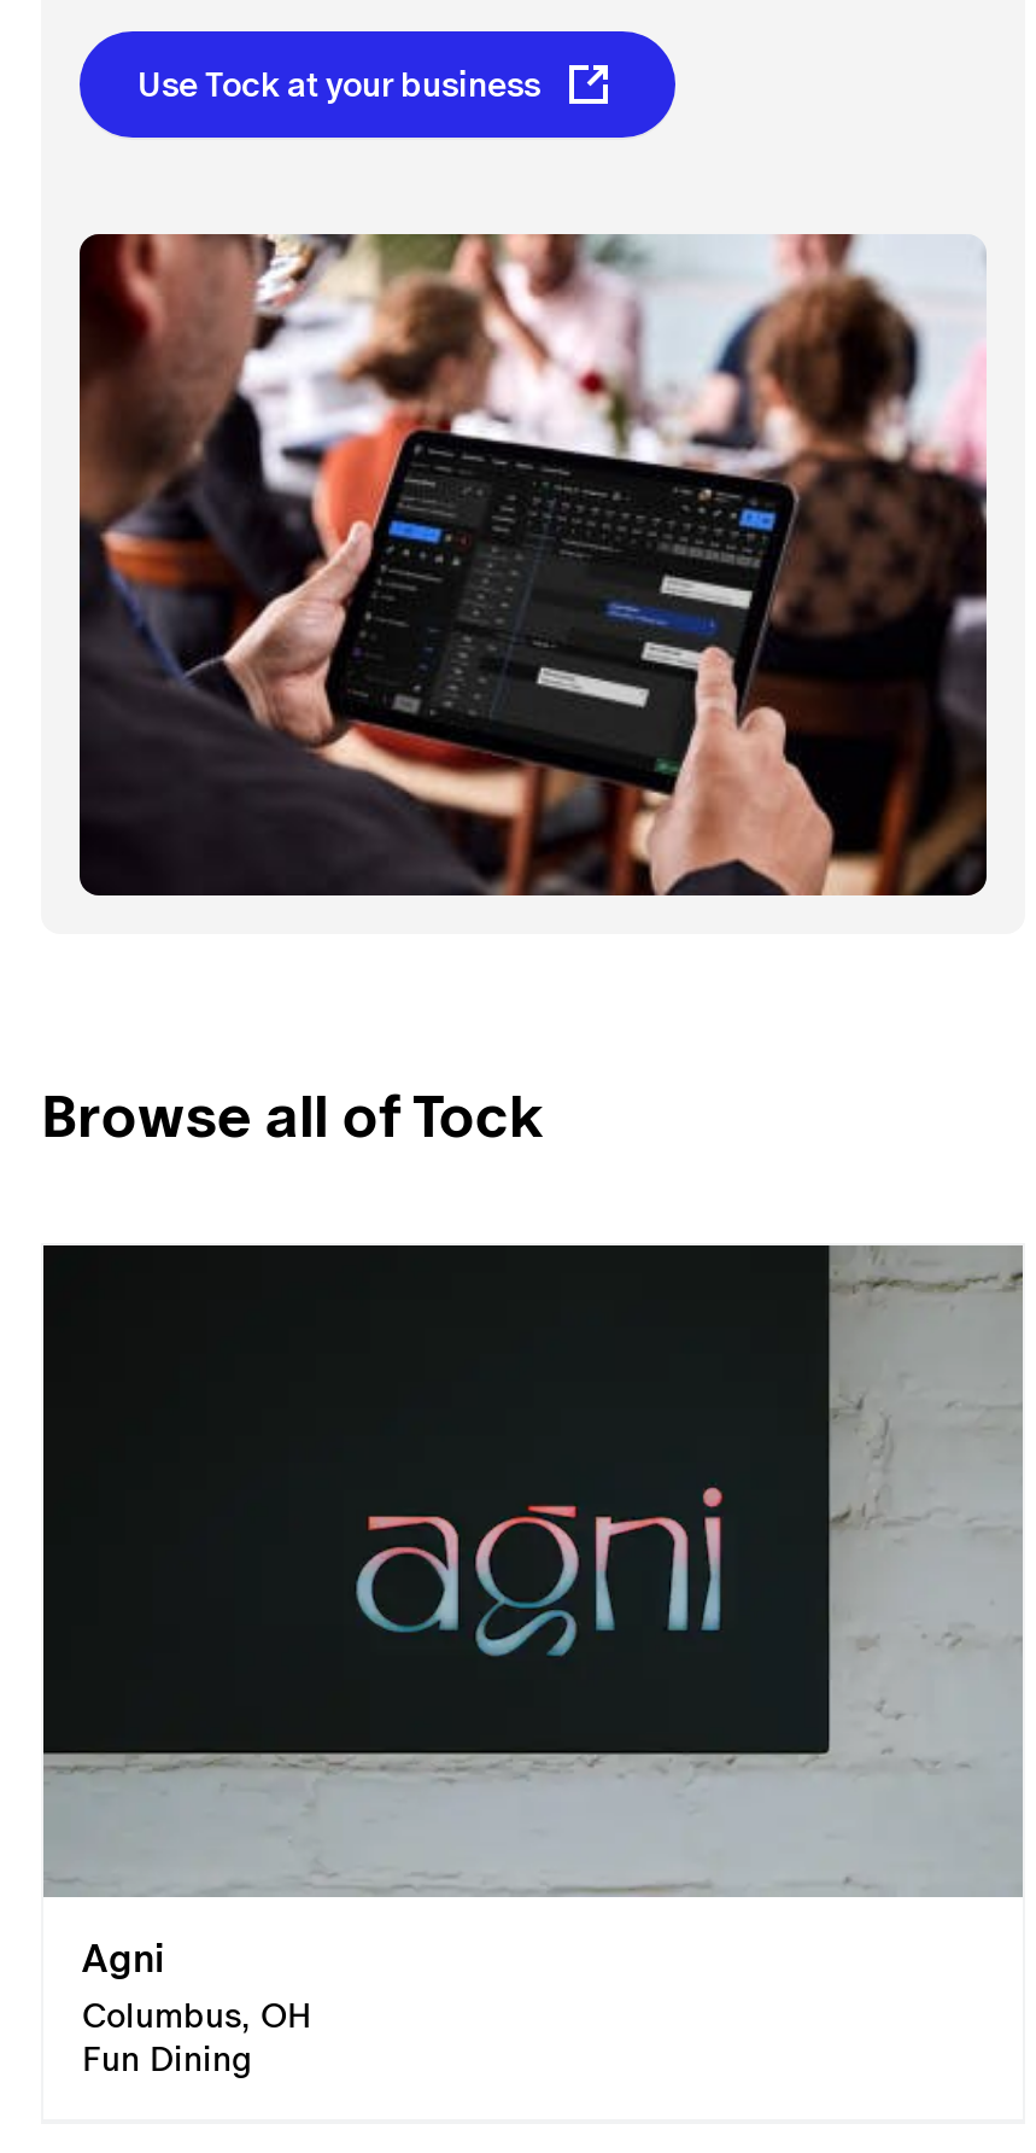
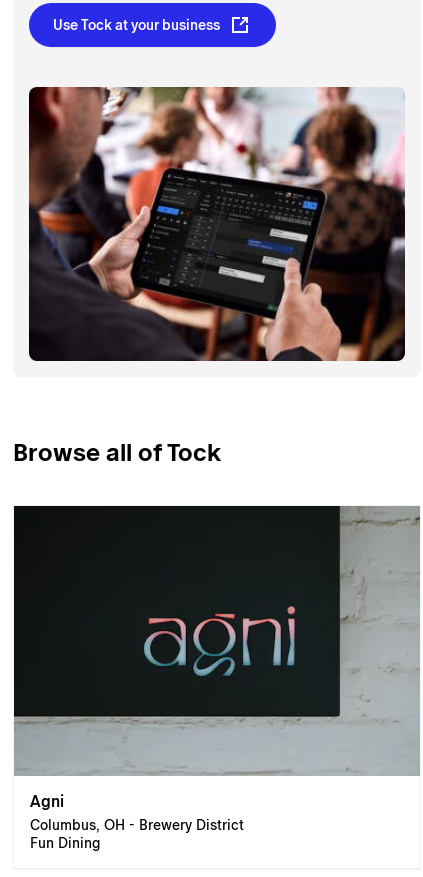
[82,1997,311,2035] Columbus, OH -> [30,817,244,833] Columbus, OH - Brewery District

